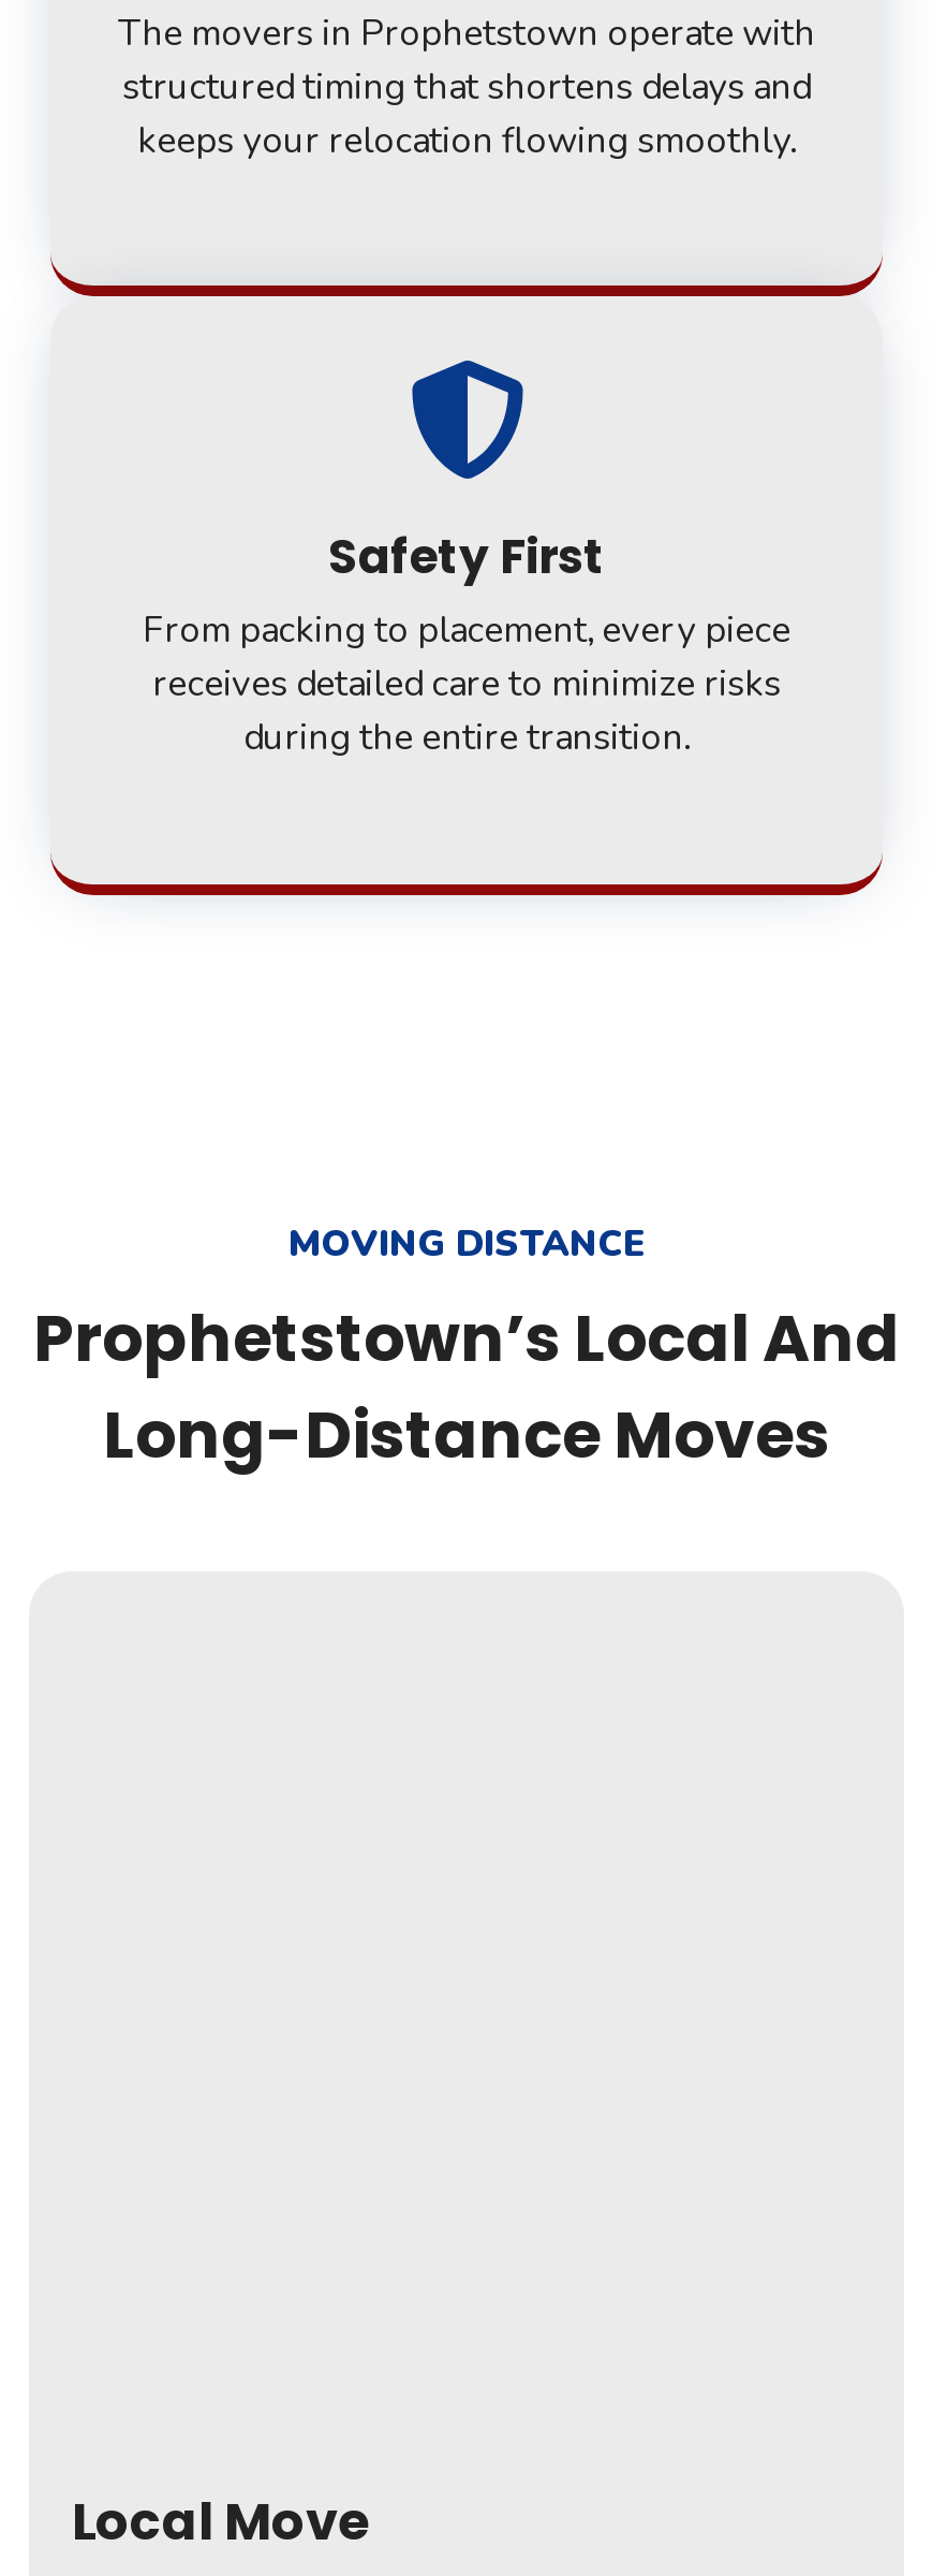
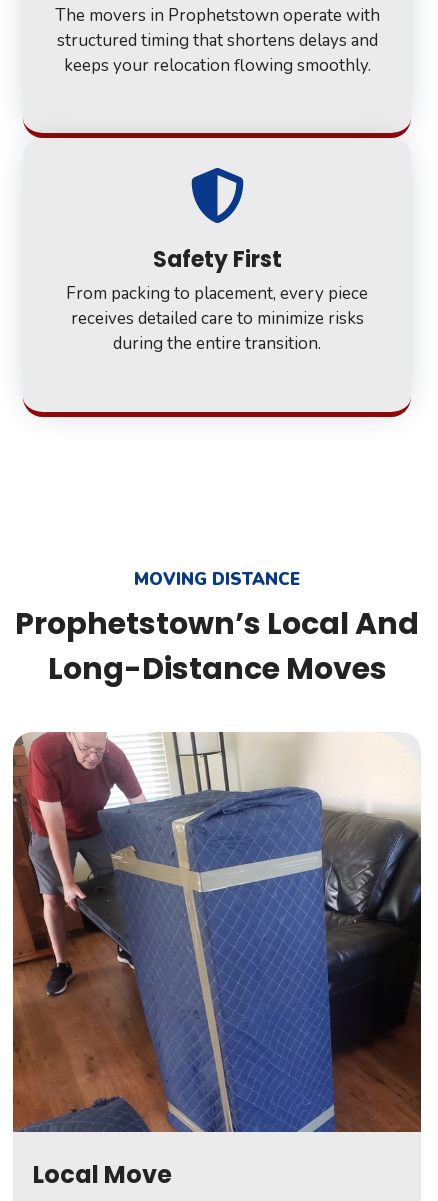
none -> [12,731,422,1133] [image]

